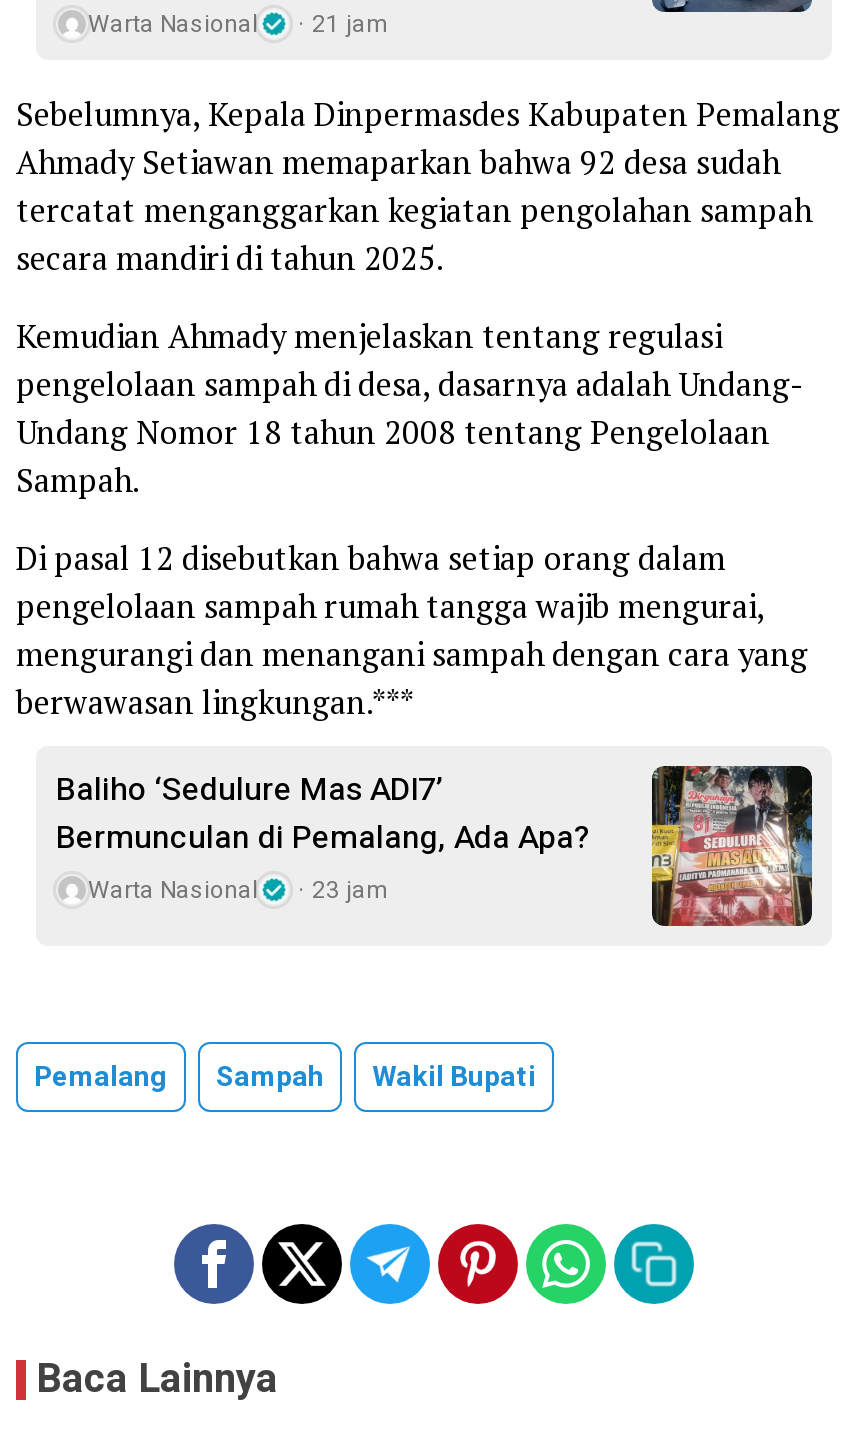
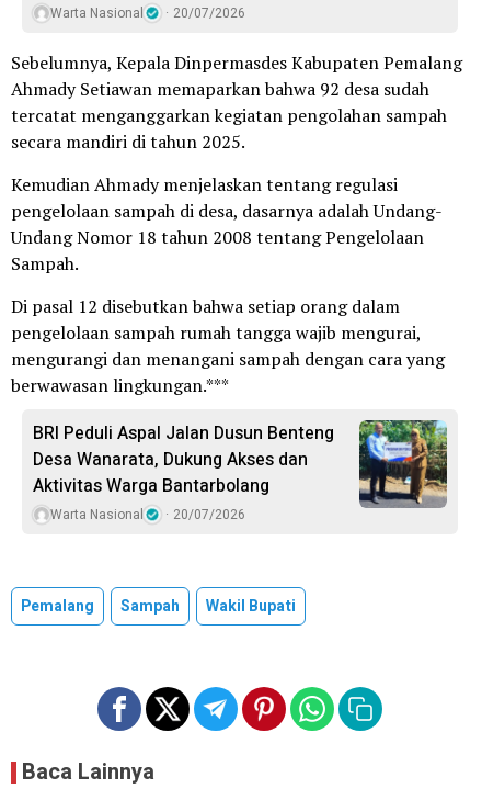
[88,6,388,42] Warta Nasional 21 jam -> [50,3,245,23] Warta Nasional 20/07/2026
[56,764,814,928] [image] | Baliho ‘Sedulure Mas ADI7’ | Bermunculan di Pemalang, Ada Apa? -> [33,419,448,523] [image] | BRI Peduli Aspal Jalan Dusun Benteng | Desa Wanarata, Dukung Akses dan | Aktivitas Warga Bantarbolang
[88,872,388,908] Warta Nasional 23 jam -> [50,505,245,524] Warta Nasional 20/07/2026

